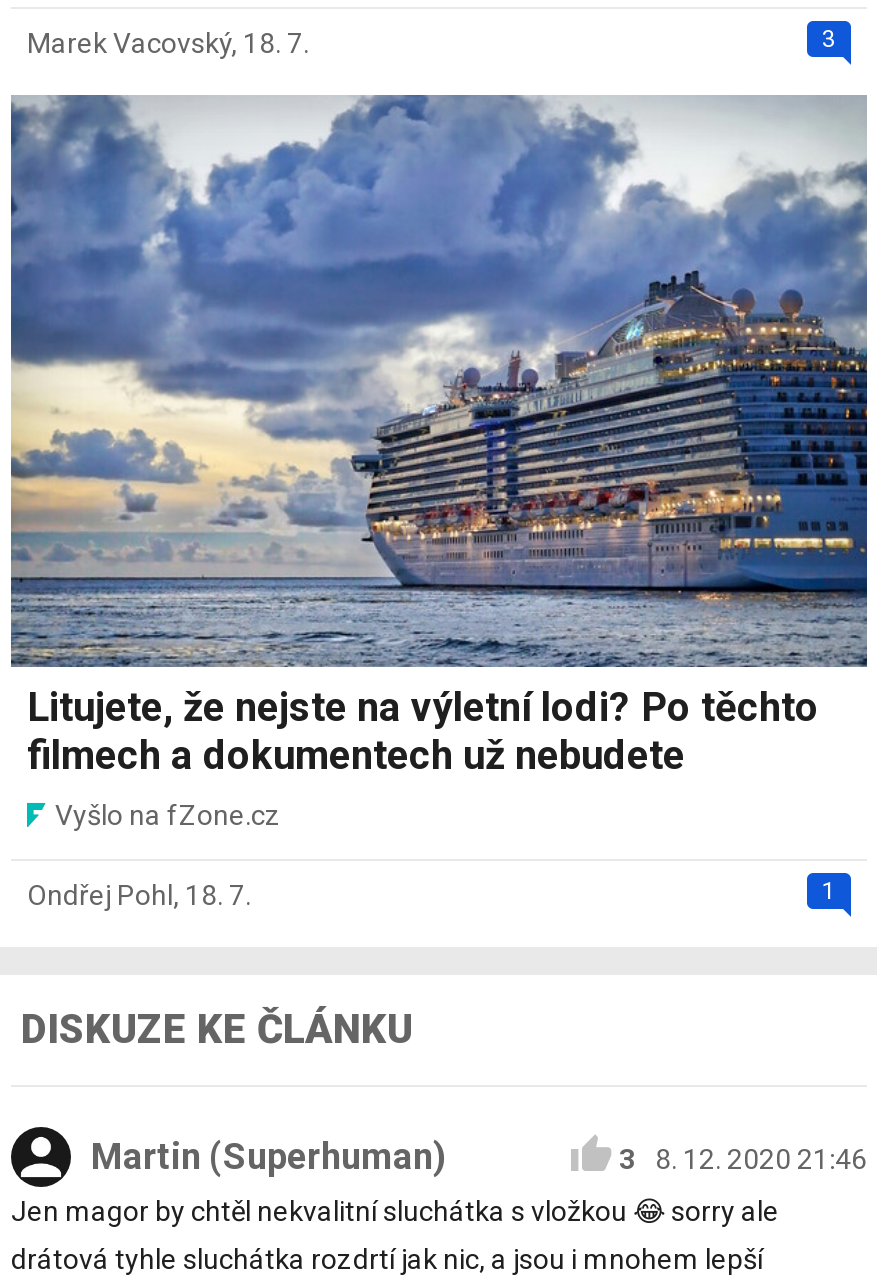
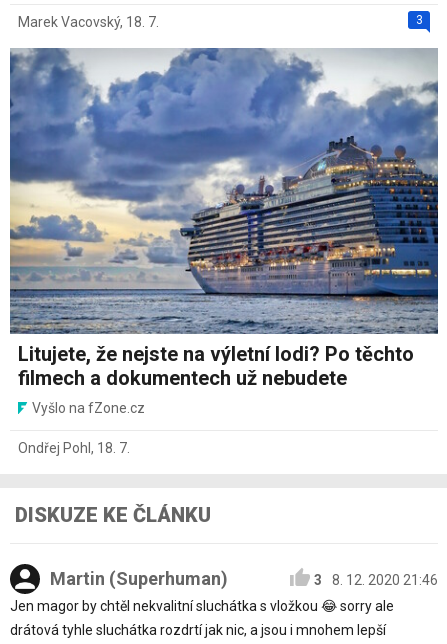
[822,876,836,904] 1 -> none

